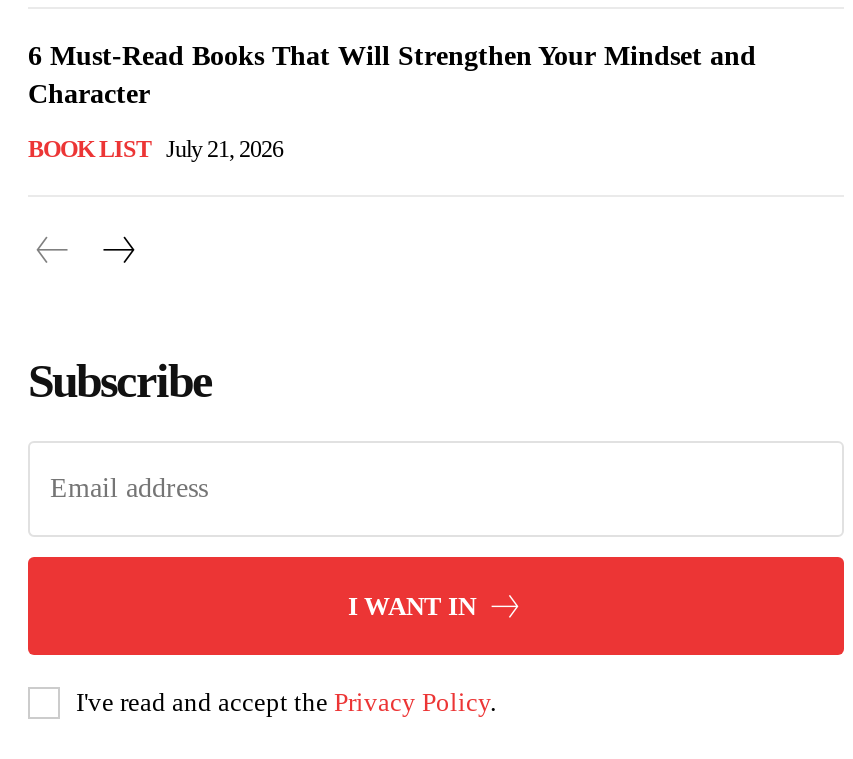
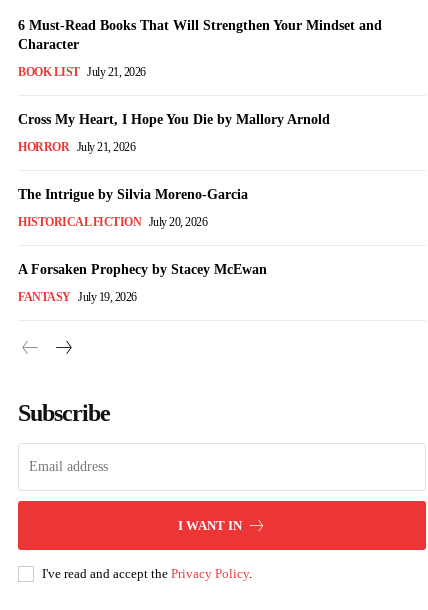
none -> [18,112,330,304] Cross My Heart, I Hope You Die by Mallory Arnold | HORROR July 21, 2026 | The Intrigue by Silvia Moreno-Garcia | HISTORICAL FICTION July 20, 2026 | A Forsaken Prophecy by Stacey McEwan | FANTASY July 19, 2026

